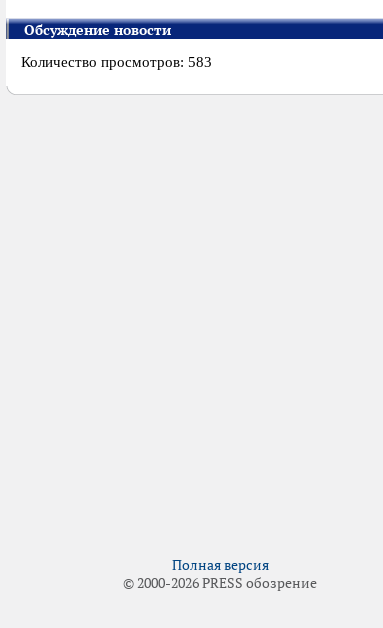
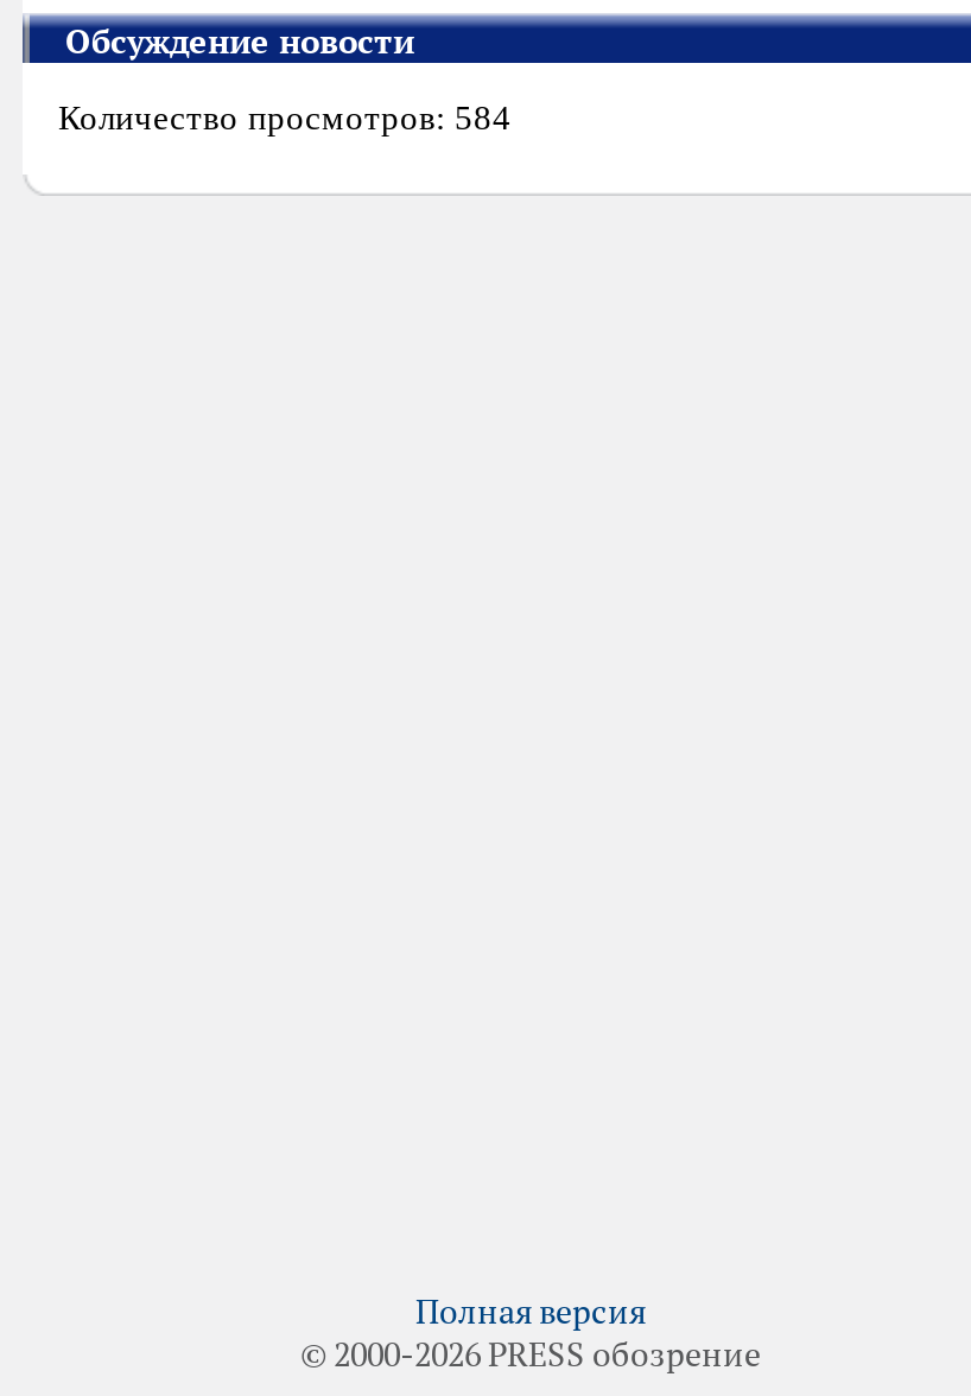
[21,54,212,70] Количество просмотров: 583 -> [58,99,512,137] Количество просмотров: 584

